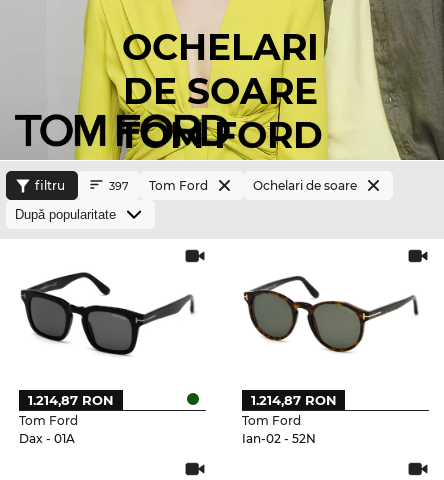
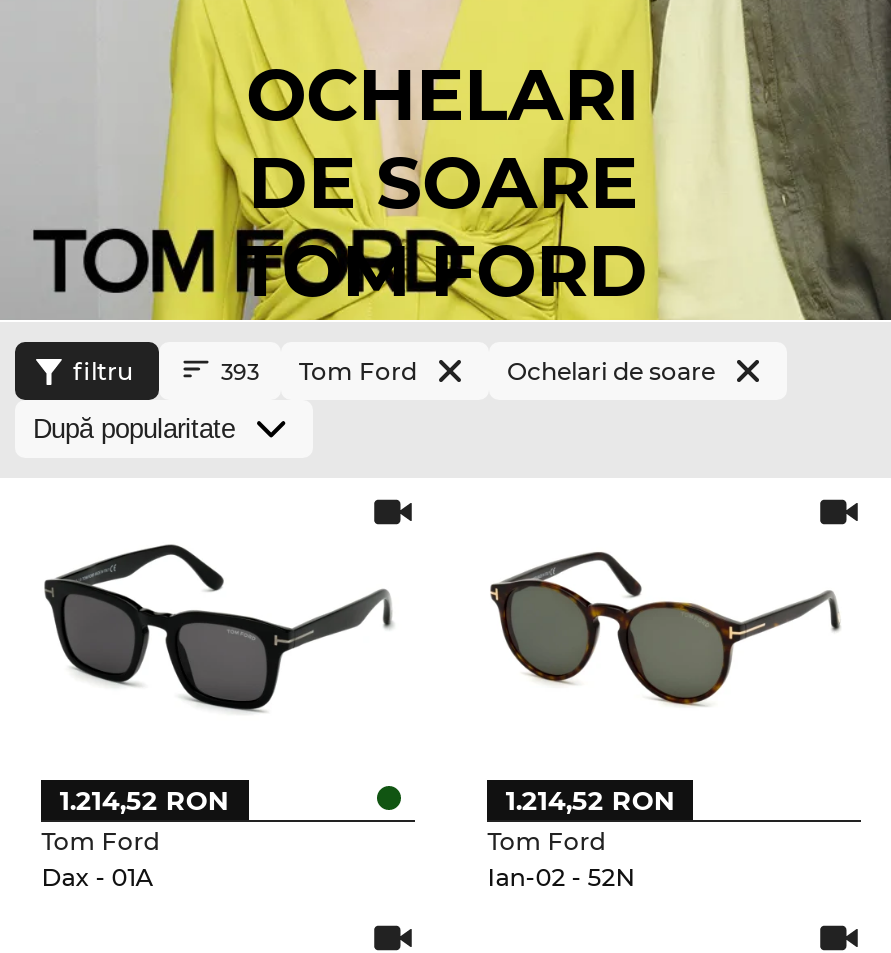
[109,178,208,193] 397 Tom Ford -> [221,356,417,386] 393 Tom Ford
[28,392,114,408] 1.214,87 RON -> [60,785,230,817] 1.214,52 RON
[251,392,337,408] 1.214,87 RON -> [506,785,676,817] 1.214,52 RON

